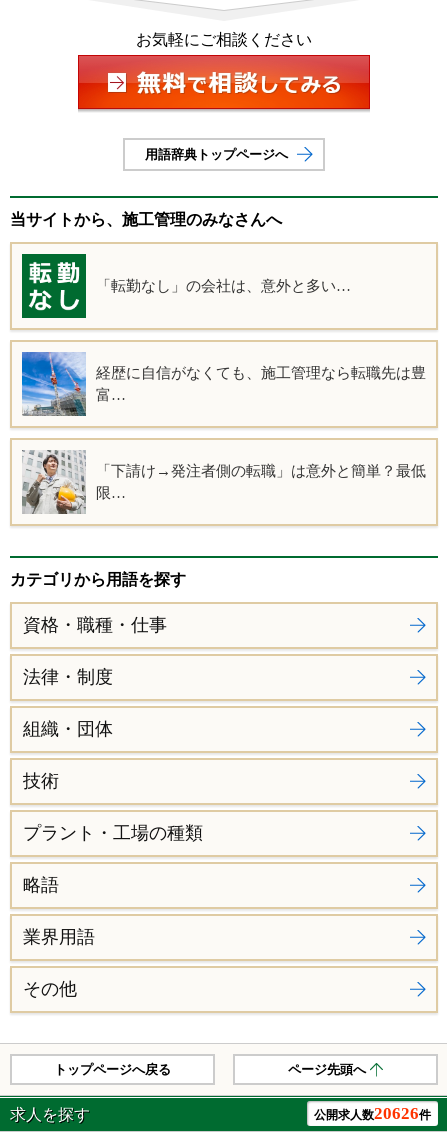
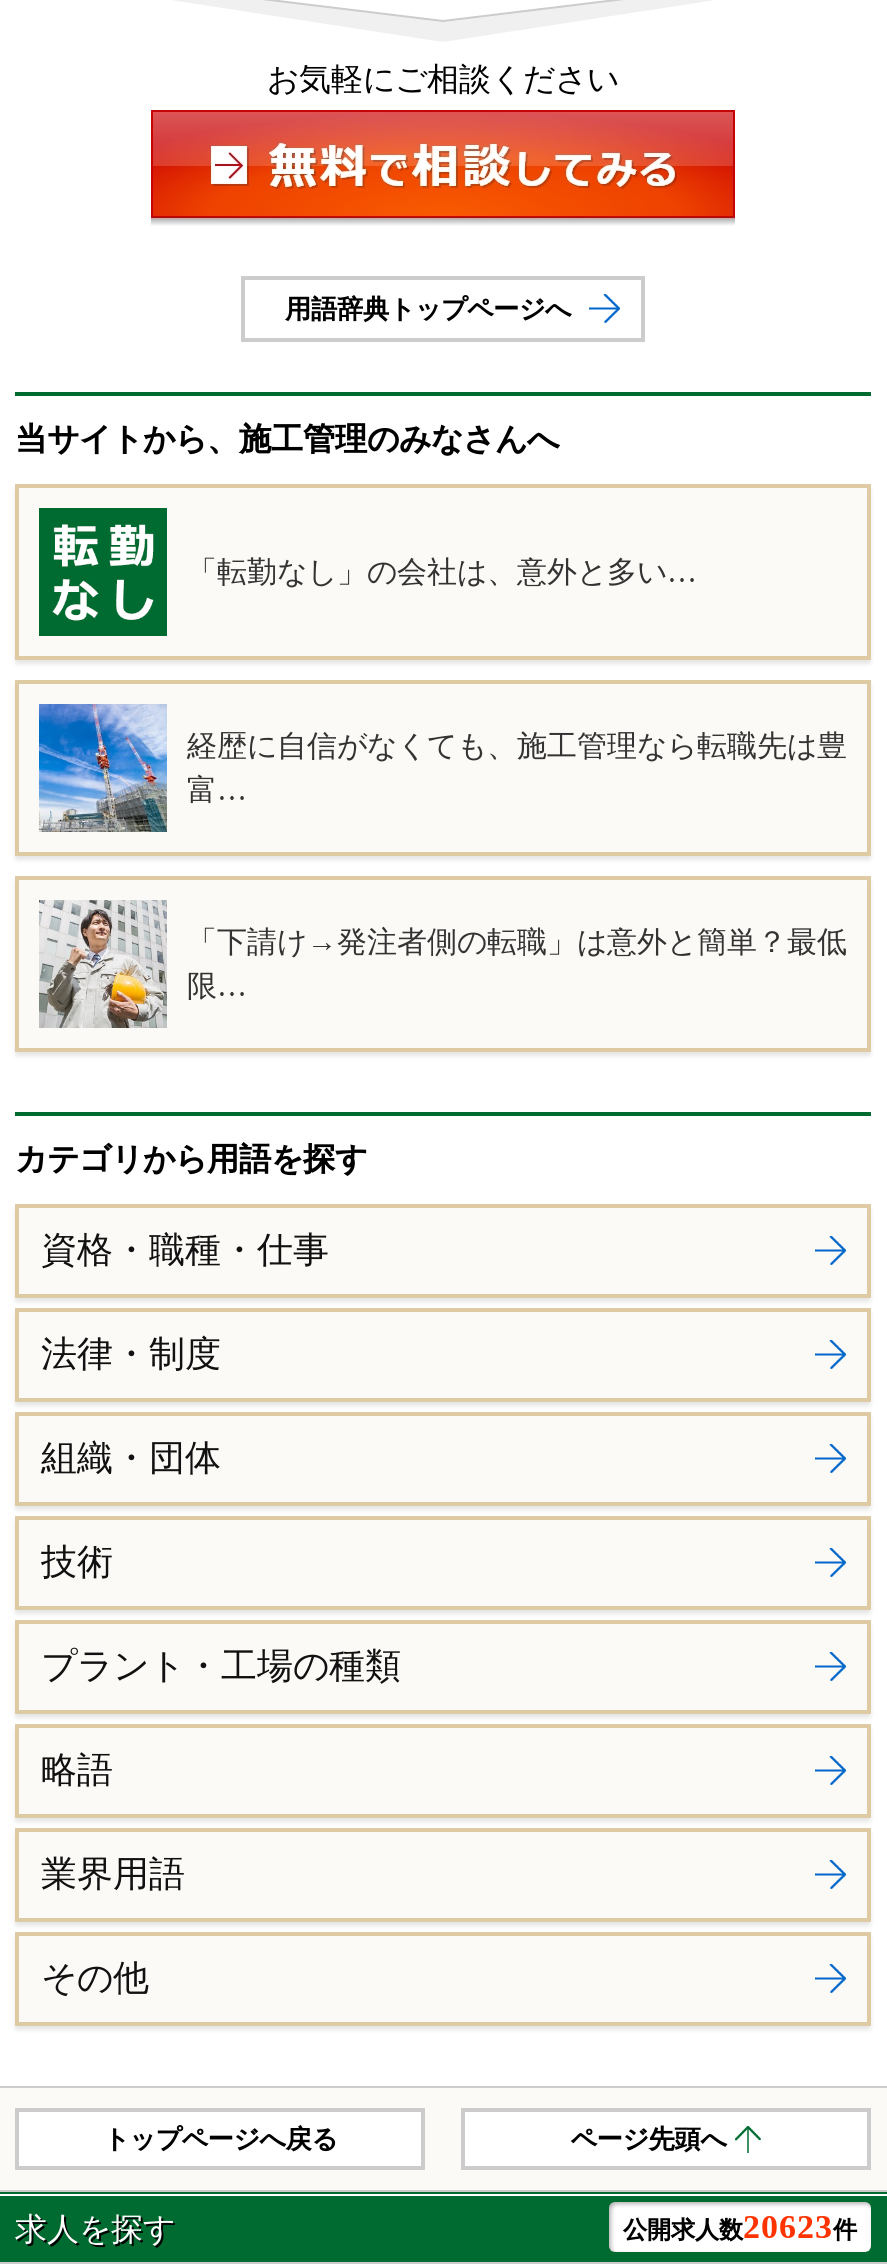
[314,1104,431,1123] 公開求人数20626件 -> [623,2208,857,2246] 公開求人数20623件

